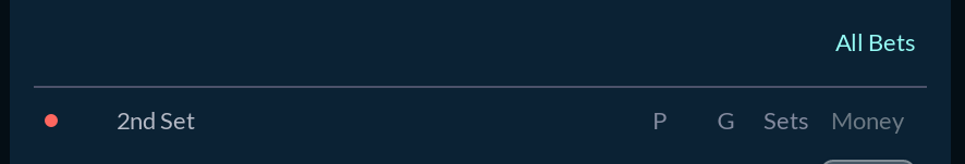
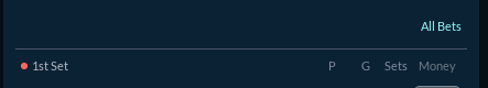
[117,105,195,134] 2nd Set -> [32,58,68,73] 1st Set

